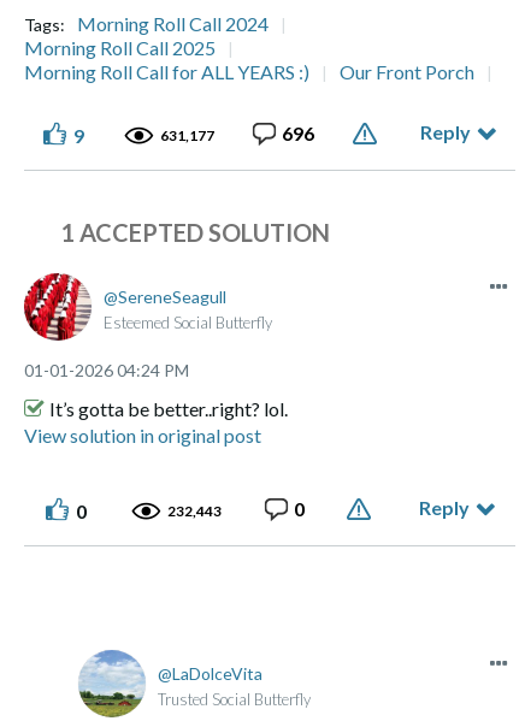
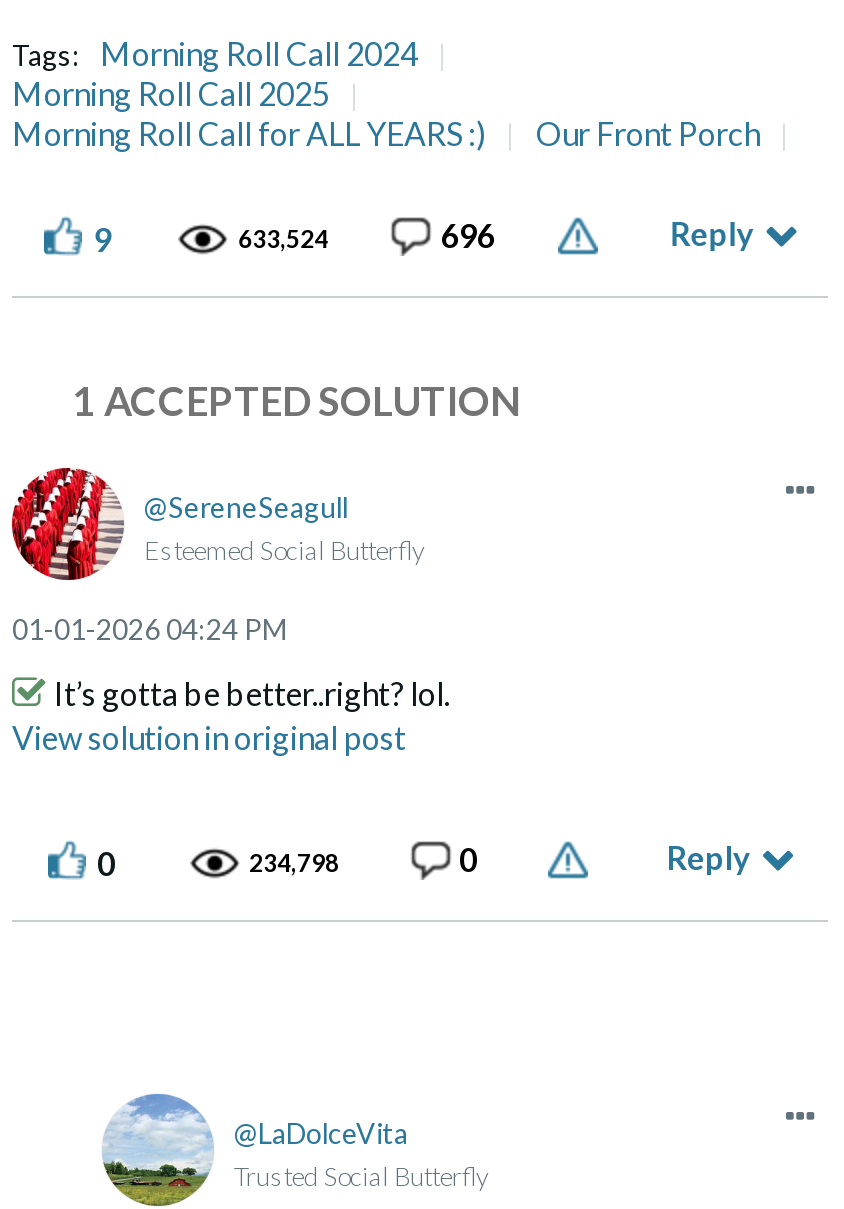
[160,126,214,144] 631,177 -> [238,223,328,253] 633,524
[167,502,221,520] 232,443 -> [249,847,339,877] 234,798

